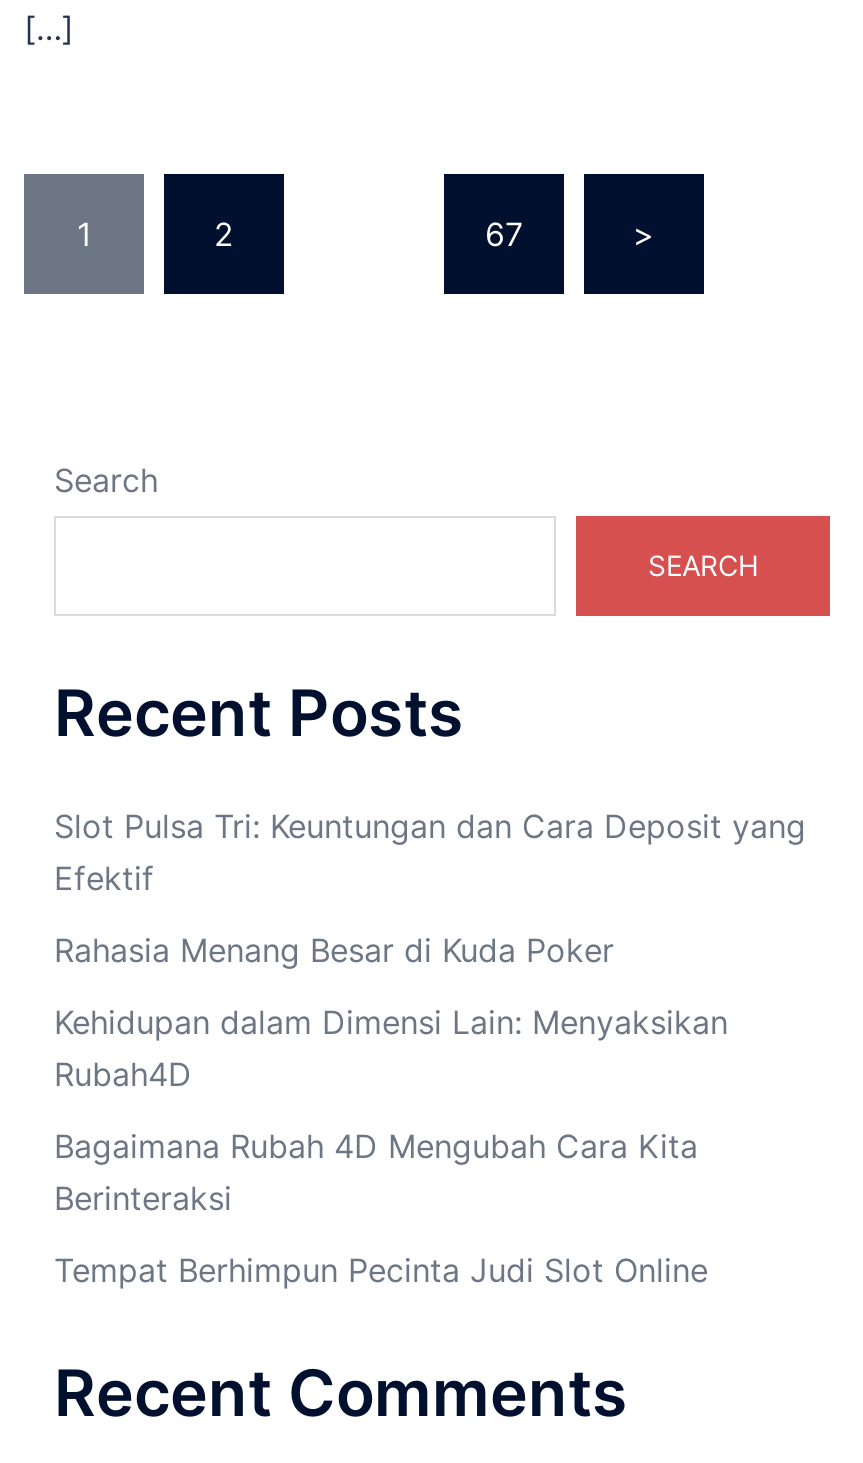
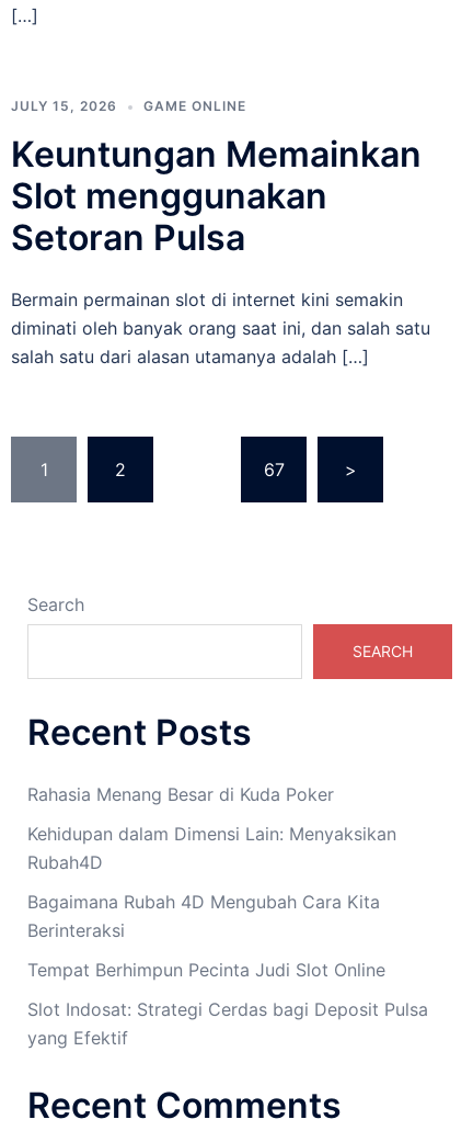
none -> [11,98,430,368] JULY 15, 2026 | GAME ONLINE | Keuntungan Memainkan | Slot menggunakan | Setoran Pulsa | Bermain permainan slot di internet kini semakin | diminati oleh banyak orang saat ini, dan salah satu | salah satu dari alasan utamanya adalah […]
[54,806,806,898] Slot Pulsa Tri: Keuntungan dan Cara Deposit yang | Efektif -> none
none -> [27,998,428,1049] Slot Indosat: Strategi Cerdas bagi Deposit Pulsa | yang Efektif

